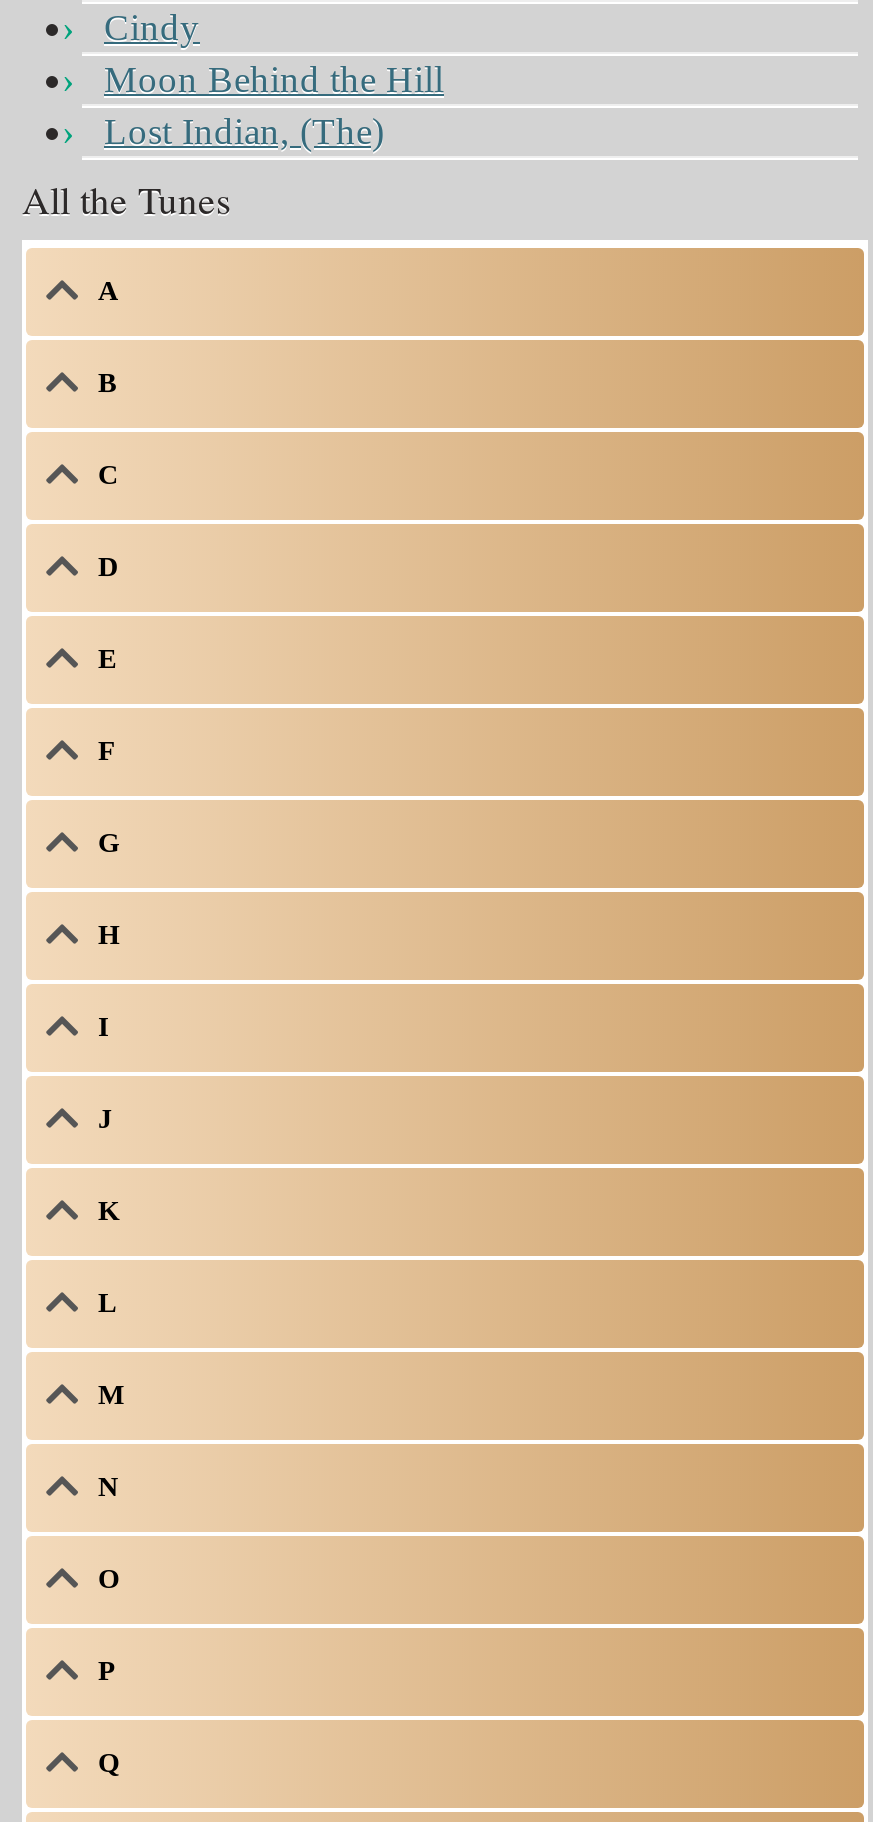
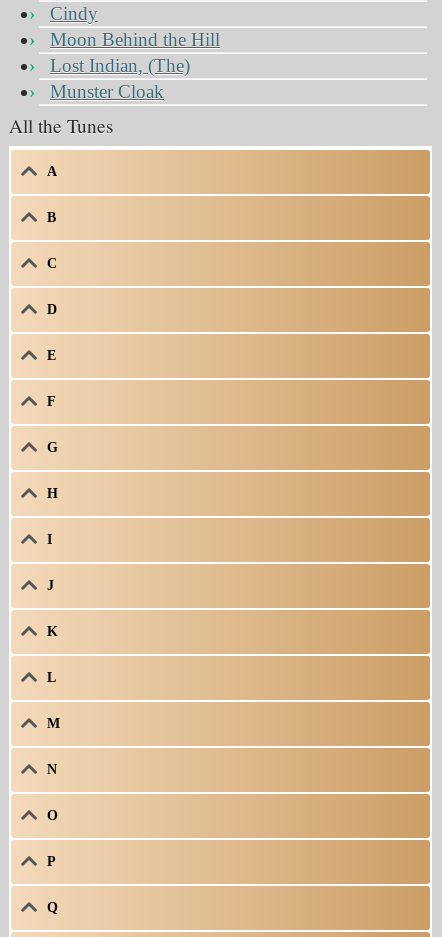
none -> [50,81,164,102] Munster Cloak

